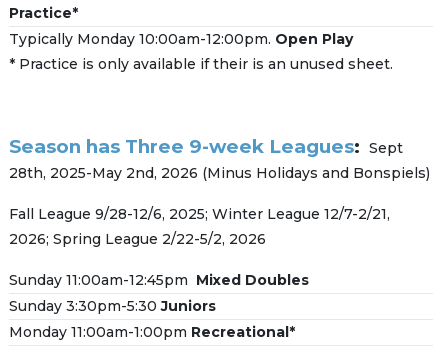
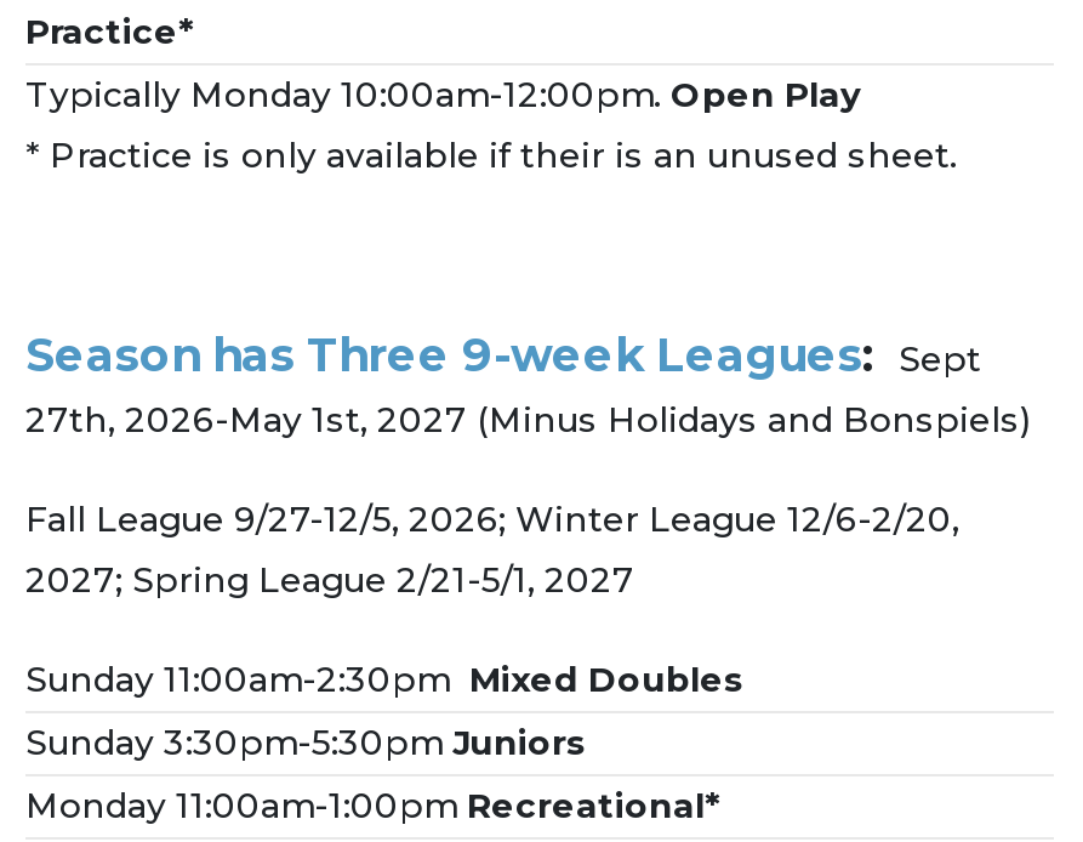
[9,164,430,182] 28th, 2025-May 2nd, 2026 (Minus Holidays and Bonspiels) -> [25,398,1030,442] 27th, 2026-May 1st, 2027 (Minus Holidays and Bonspiels)
[9,205,390,223] Fall League 9/28-12/6, 2025; Winter League 12/7-2/21, -> [25,497,959,541] Fall League 9/27-12/5, 2026; Winter League 12/6-2/20,
[9,230,266,248] 2026; Spring League 2/22-5/2, 2026 -> [25,558,634,602] 2027; Spring League 2/21-5/1, 2027
[9,271,309,289] Sunday 11:00am-12:45pm Mixed Doubles -> [25,658,743,701] Sunday 11:00am-2:30pm Mixed Doubles
[9,297,216,315] Sunday 3:30pm-5:30 Juniors -> [25,721,586,764] Sunday 3:30pm-5:30pm Juniors

